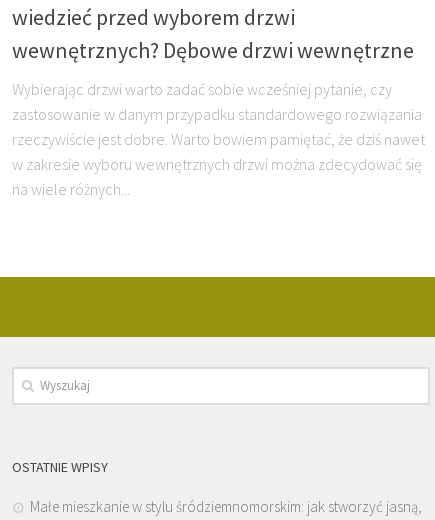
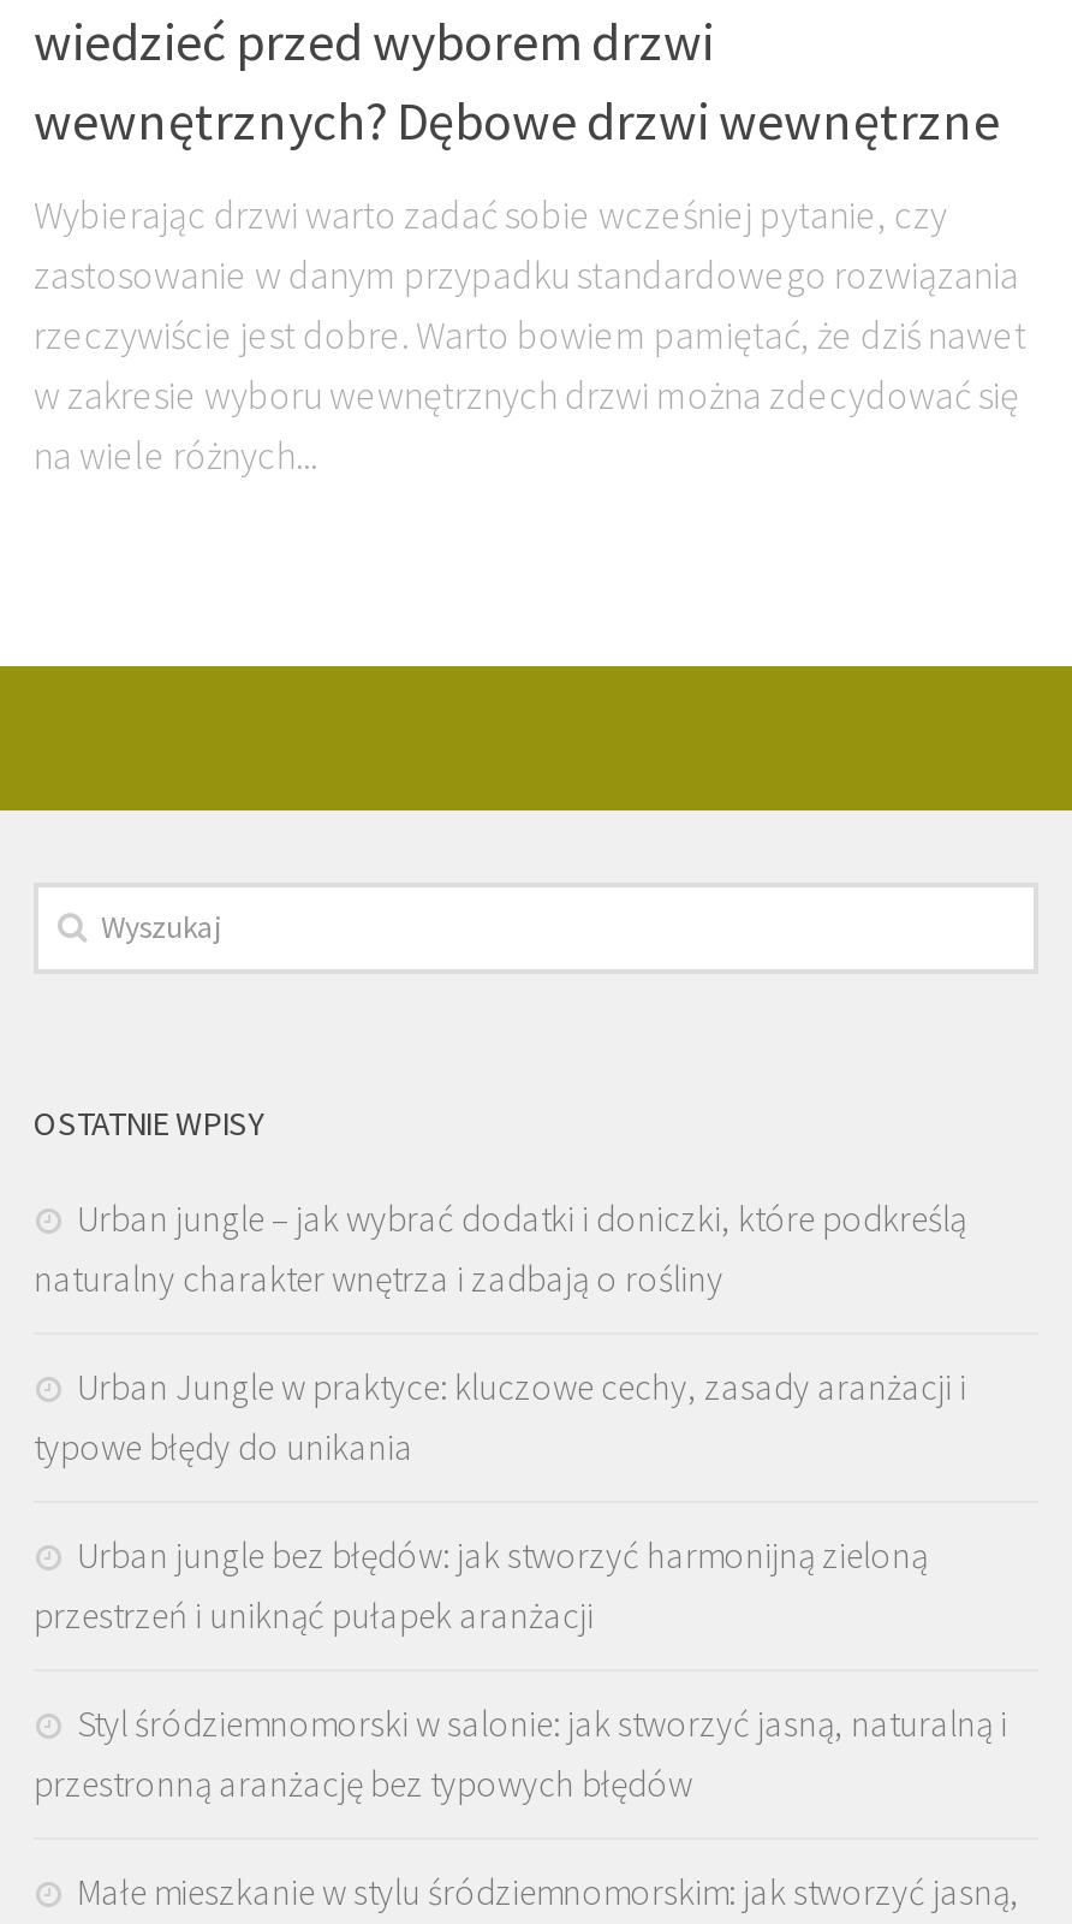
none -> [34,1196,1007,1806] Urban jungle – jak wybrać dodatki i doniczki, które podkreślą | naturalny charakter wnętrza i zadbają o rośliny | Urban Jungle w praktyce: kluczowe cechy, zasady aranżacji i | typowe błędy do unikania | Urban jungle bez błędów: jak stworzyć harmonijną zieloną | przestrzeń i uniknąć pułapek aranżacji | Styl śródziemnomorski w salonie: jak stworzyć jasną, naturalną i | przestronną aranżację bez typowych błędów

